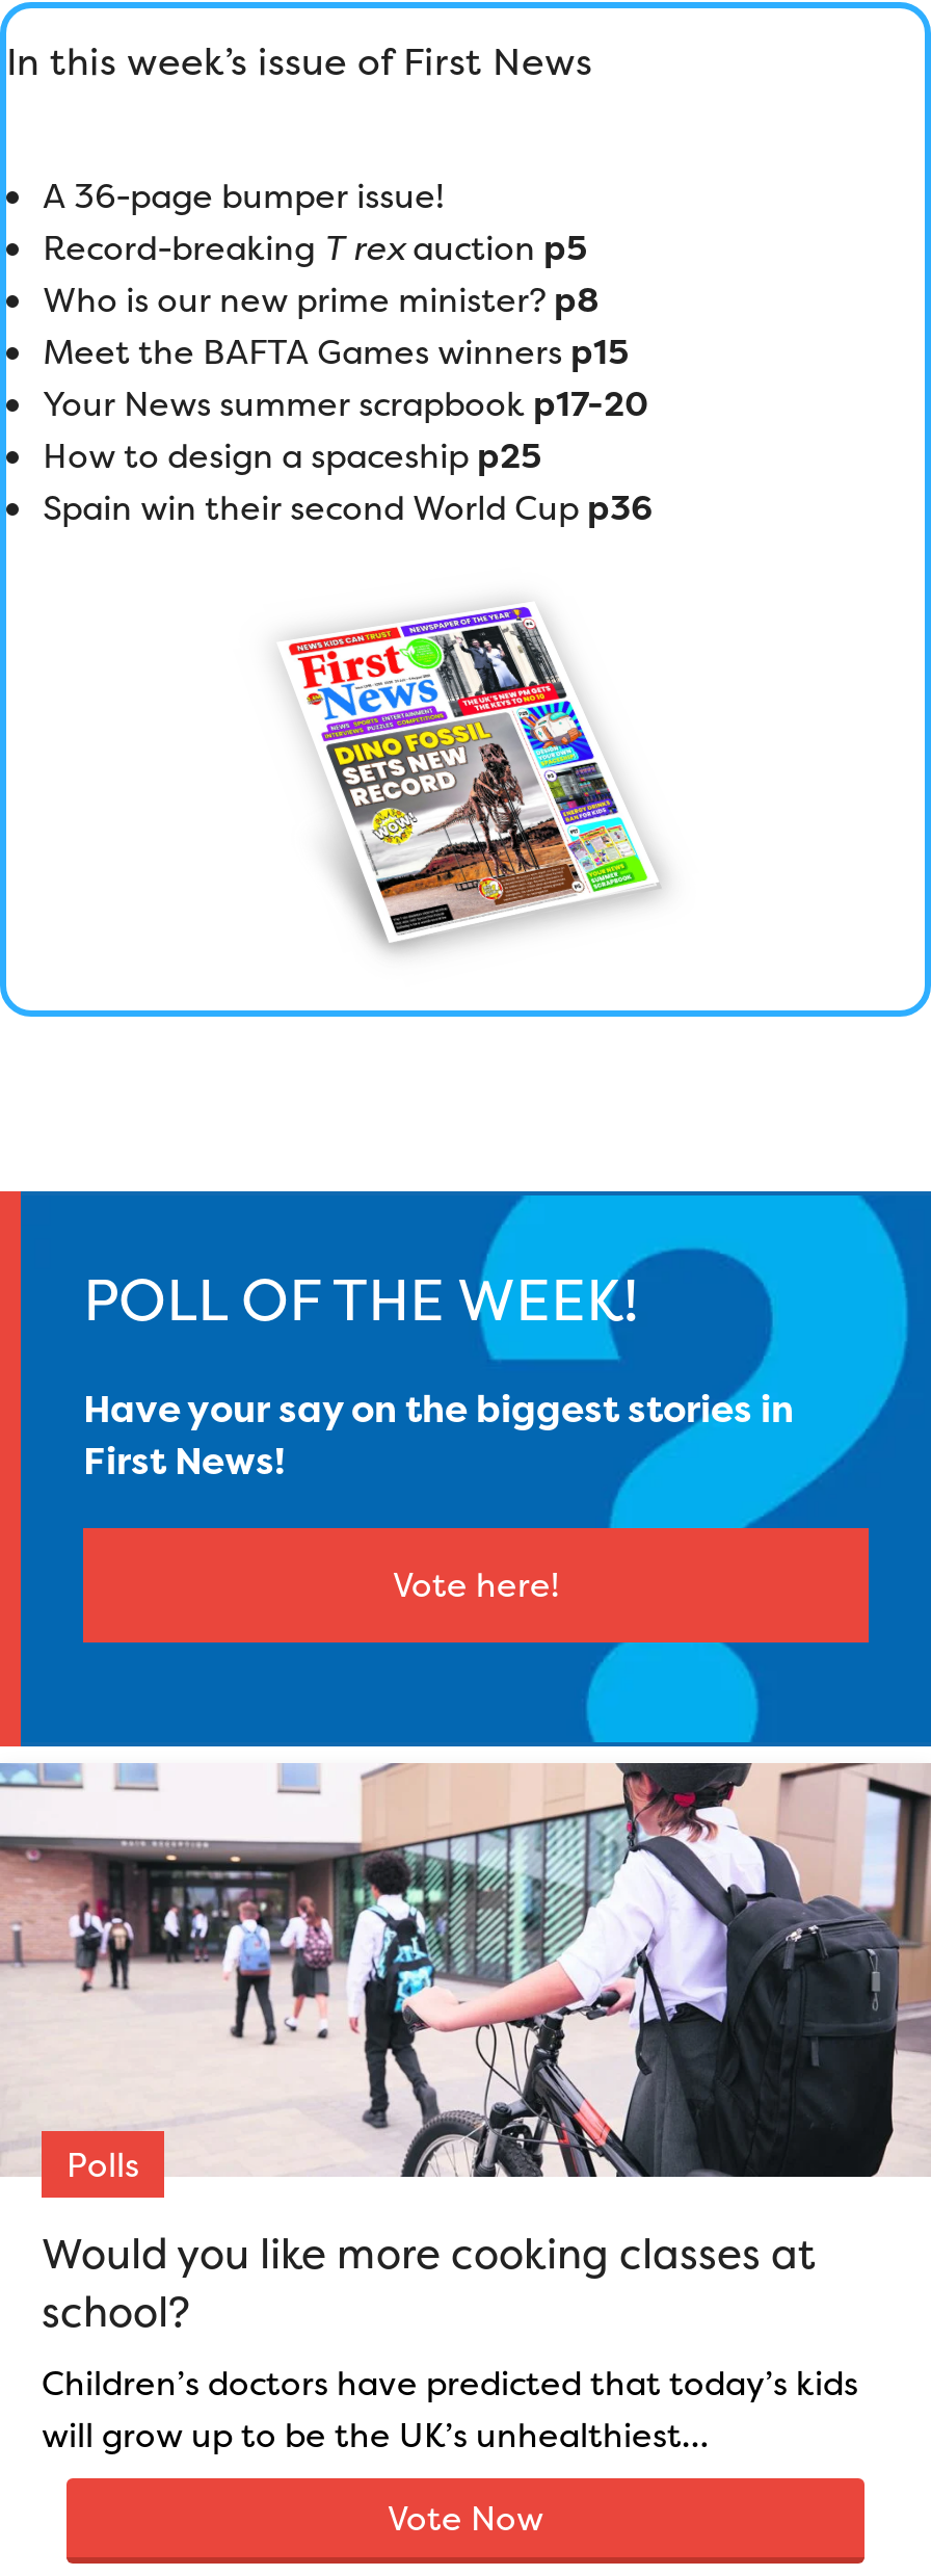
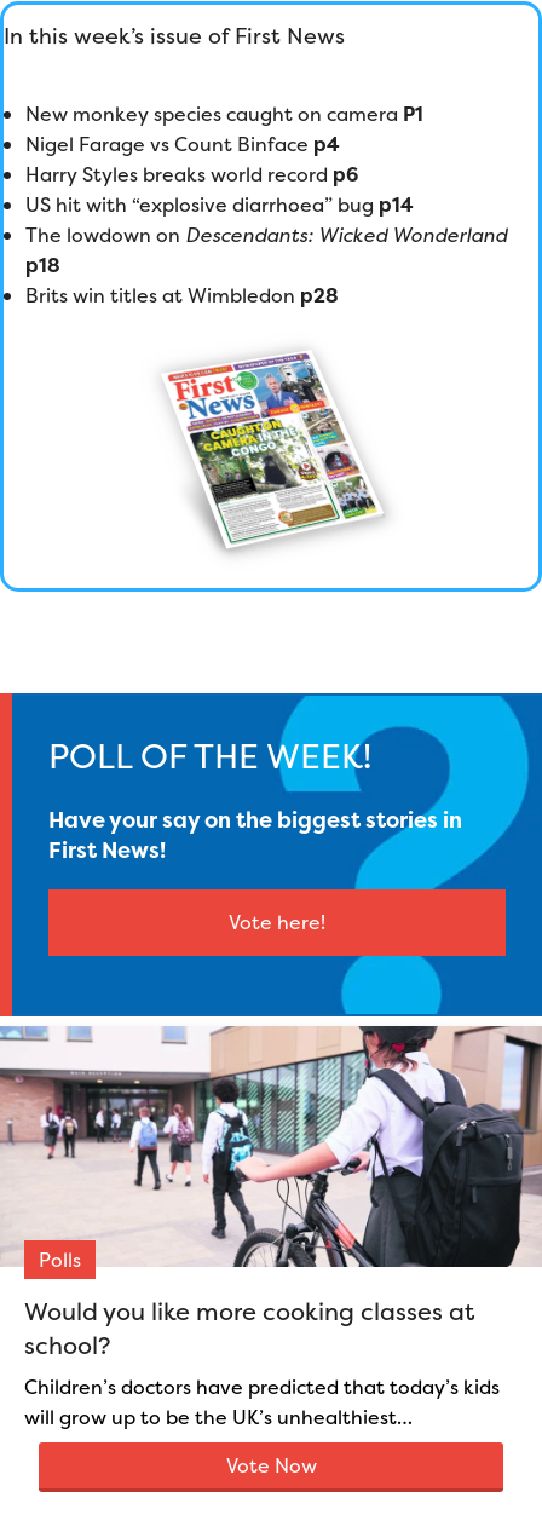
[43,173,652,531] A 36-page bumper issue! | Record-breaking T rexauction p5 | Who is our new prime minister? p8 | Meet the BAFTA Games winners p15 | Your News summer scrapbook p17-20 | How to design a spaceship p25 | Spain win their second World Cup p36 -> [25,101,506,309] New monkey species caught on camera P1 | Nigel Farage vs Count Binface p4 | Harry Styles breaks world record p6 | US hit with “explosive diarrhoea” bug p14 | The lowdown on Descendants: Wicked Wonderland | p18 | Brits win titles at Wimbledon p28
[293,607,646,934] [image] -> [179,353,376,543] [image]

